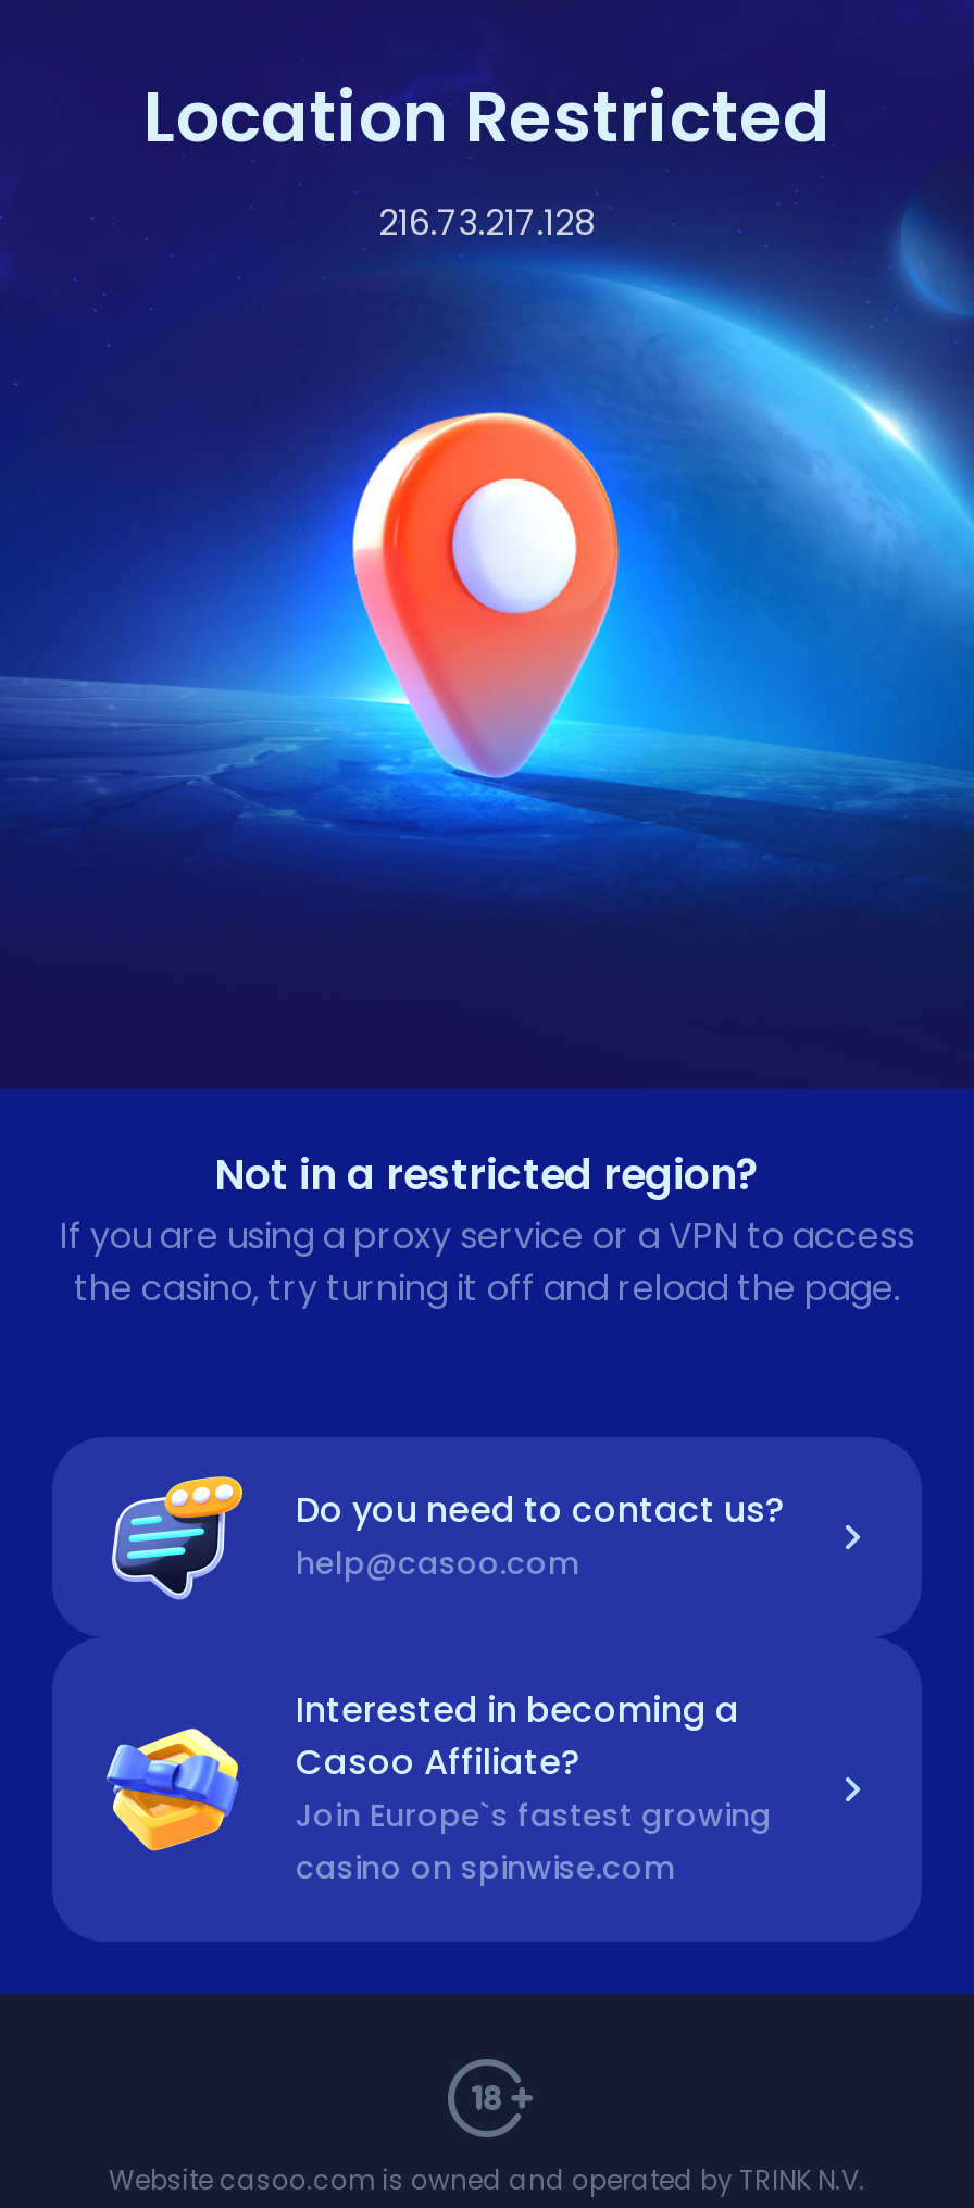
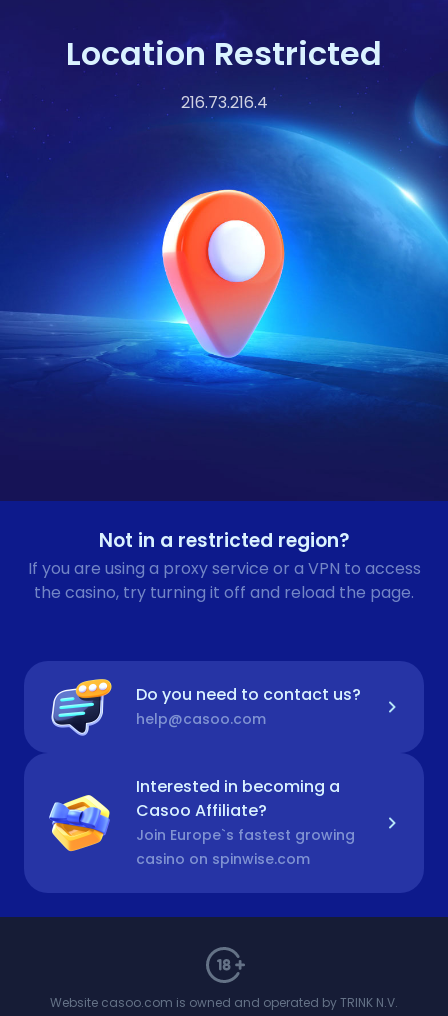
[378,197,596,247] 216.73.217.128 -> [180,91,267,114] 216.73.216.4

